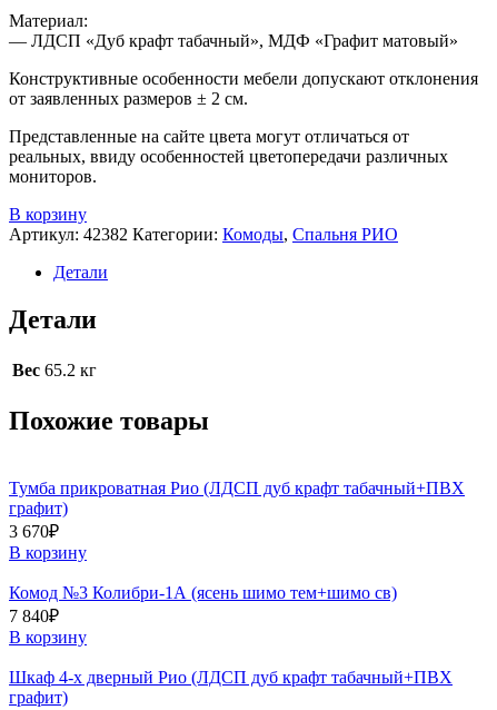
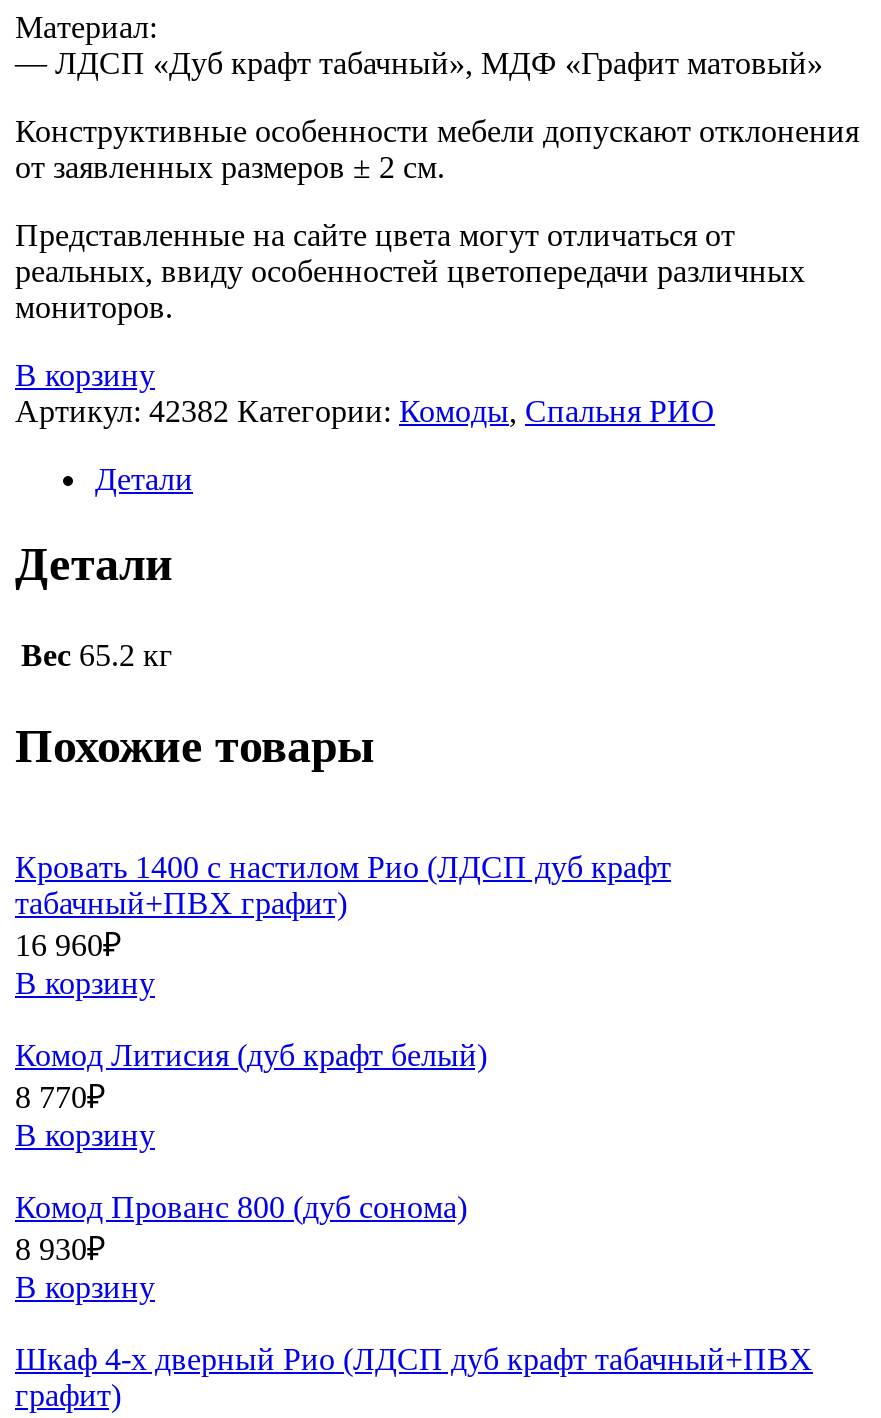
[9,478,465,541] Тумба прикроватная Рио (ЛДСП дуб крафт табачный+ПВХ | графит) | 3 670₽ -> [15,850,671,962] Кровать 1400 с настилом Рио (ЛДСП дуб крафт | табачный+ПВХ графит) | 16 960₽
[9,583,397,625] Комод №3 Колибри-1А (ясень шимо тем+шимо св) | 7 840₽ -> [15,1038,487,1266] Комод Литисия (дуб крафт белый) | 8 770₽ | В корзину | Комод Прованс 800 (дуб сонома) | 8 930₽

